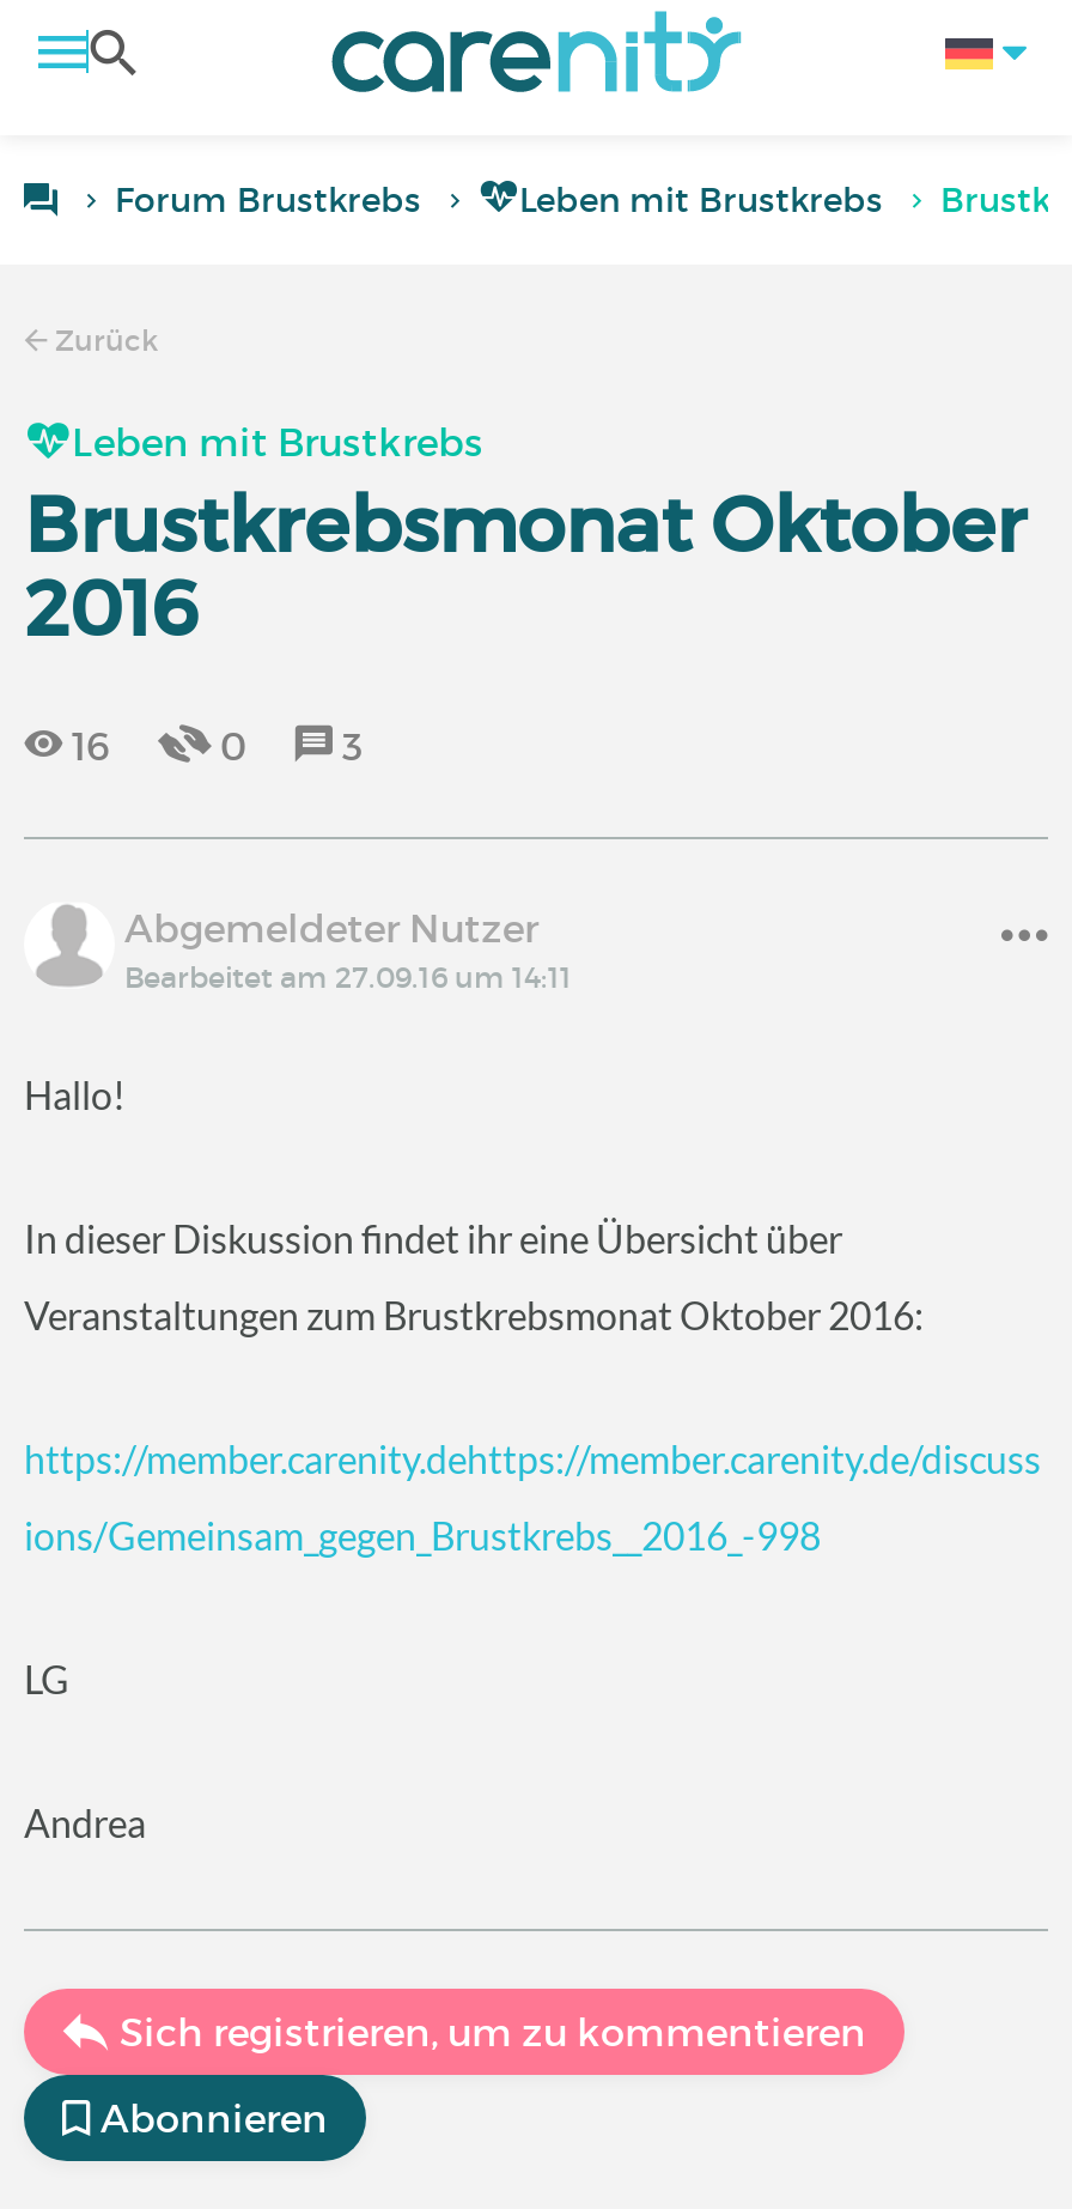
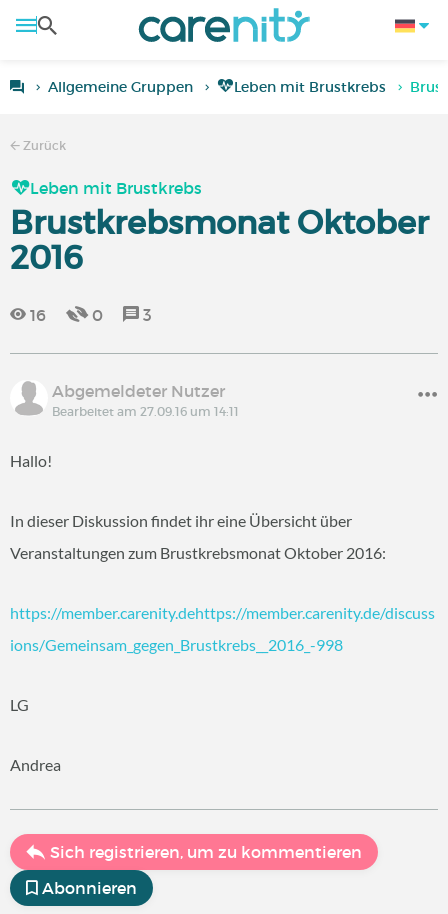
[115,178,421,221] Forum Brustkrebs -> [48,78,193,96] Allgemeine Gruppen

